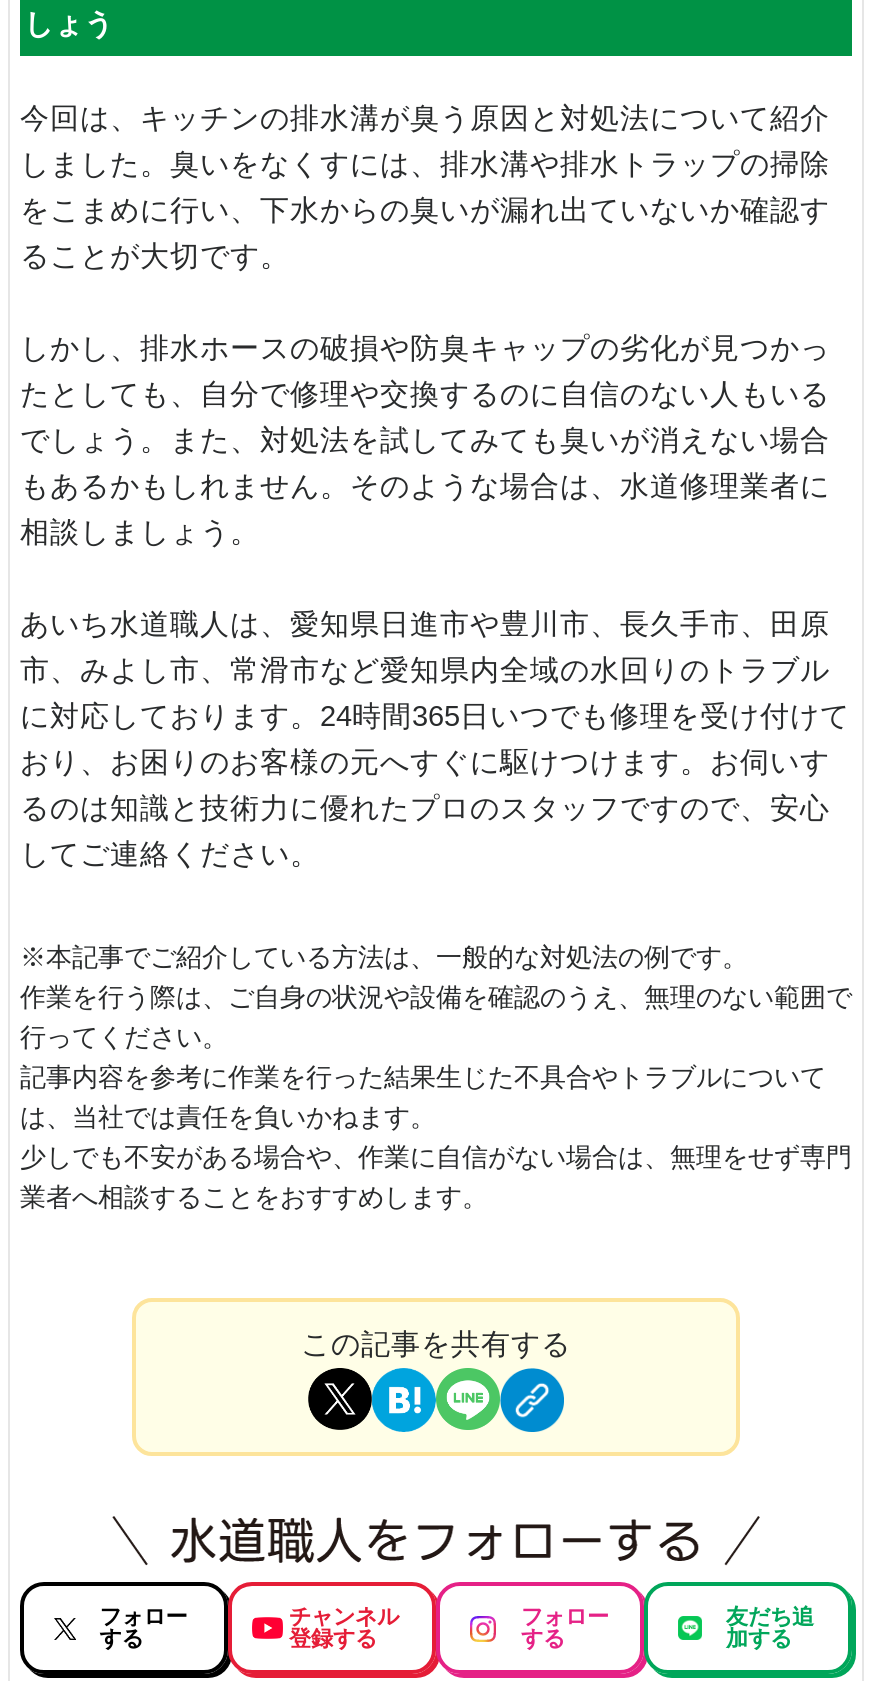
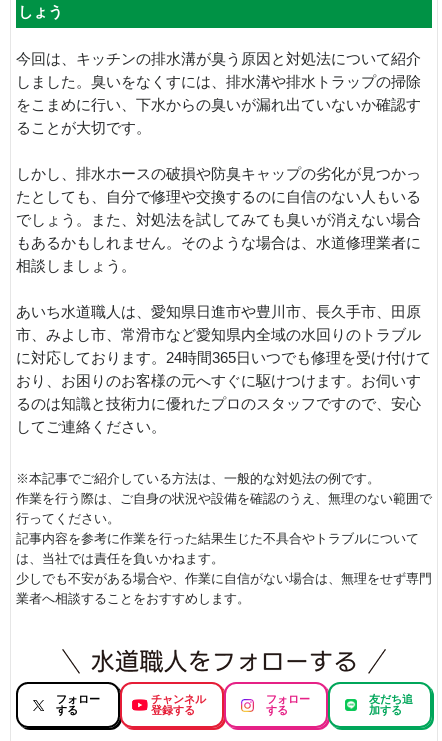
[132,1298,740,1456] [image] | この記事を共有する -> none

